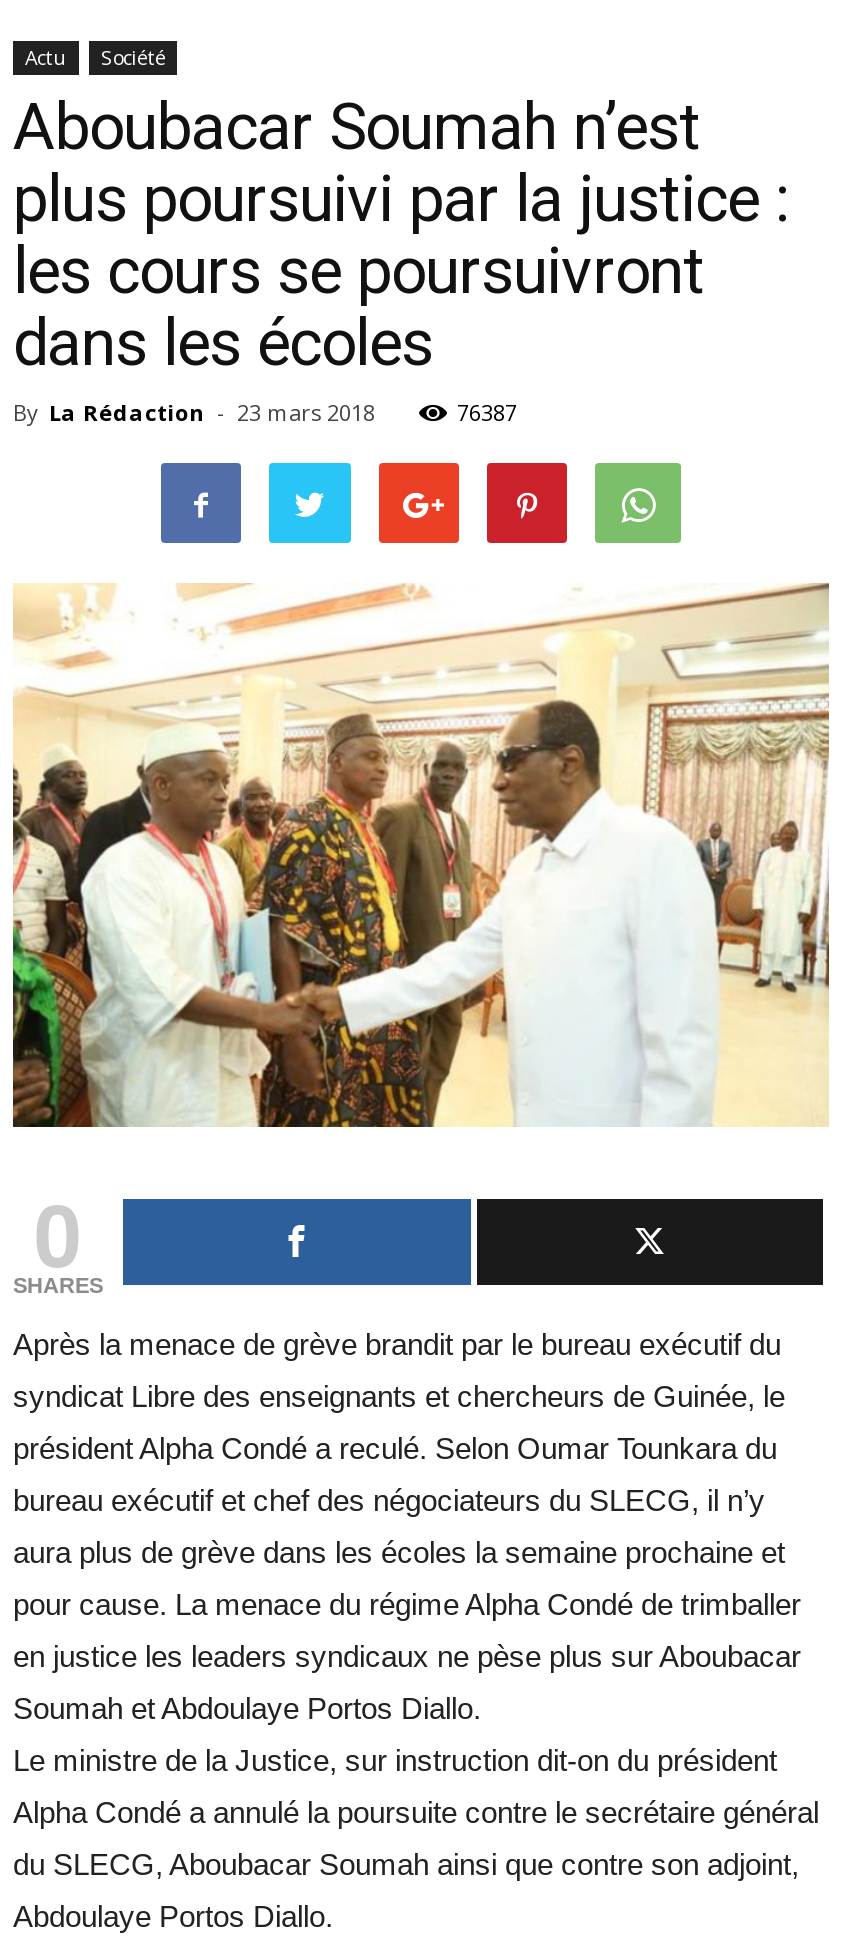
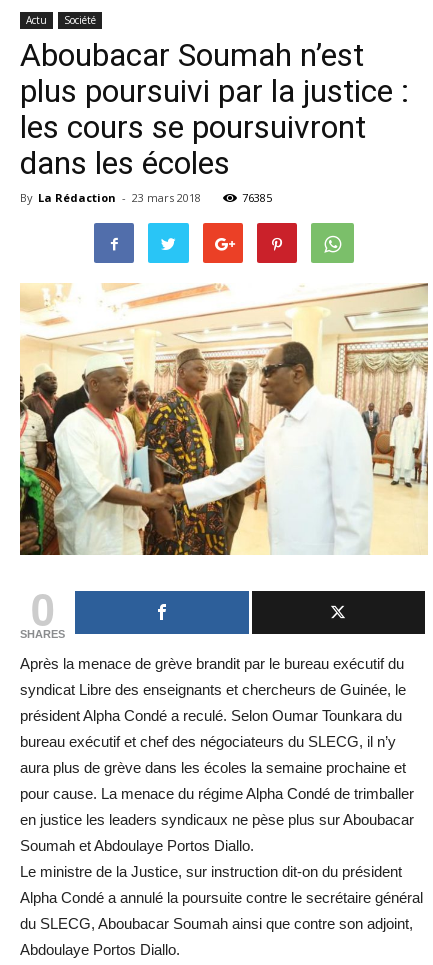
[457,397,517,427] 76387 -> [242,190,272,205] 76385

